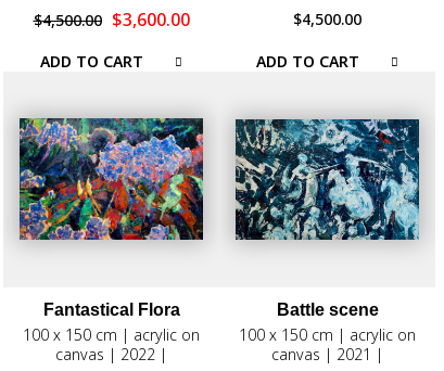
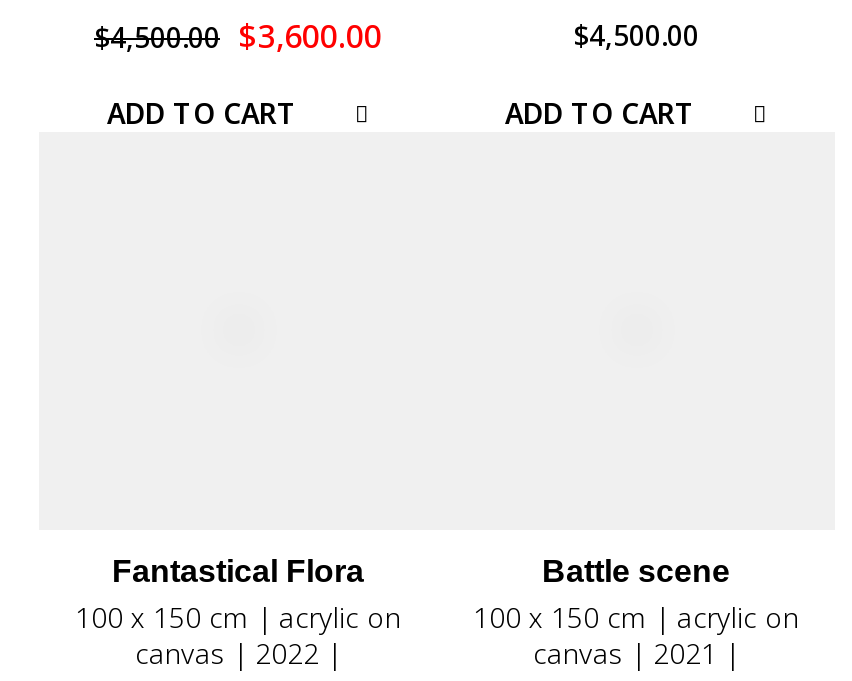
[16,115,206,243] [image] -> none
[232,116,422,243] [image] -> none

